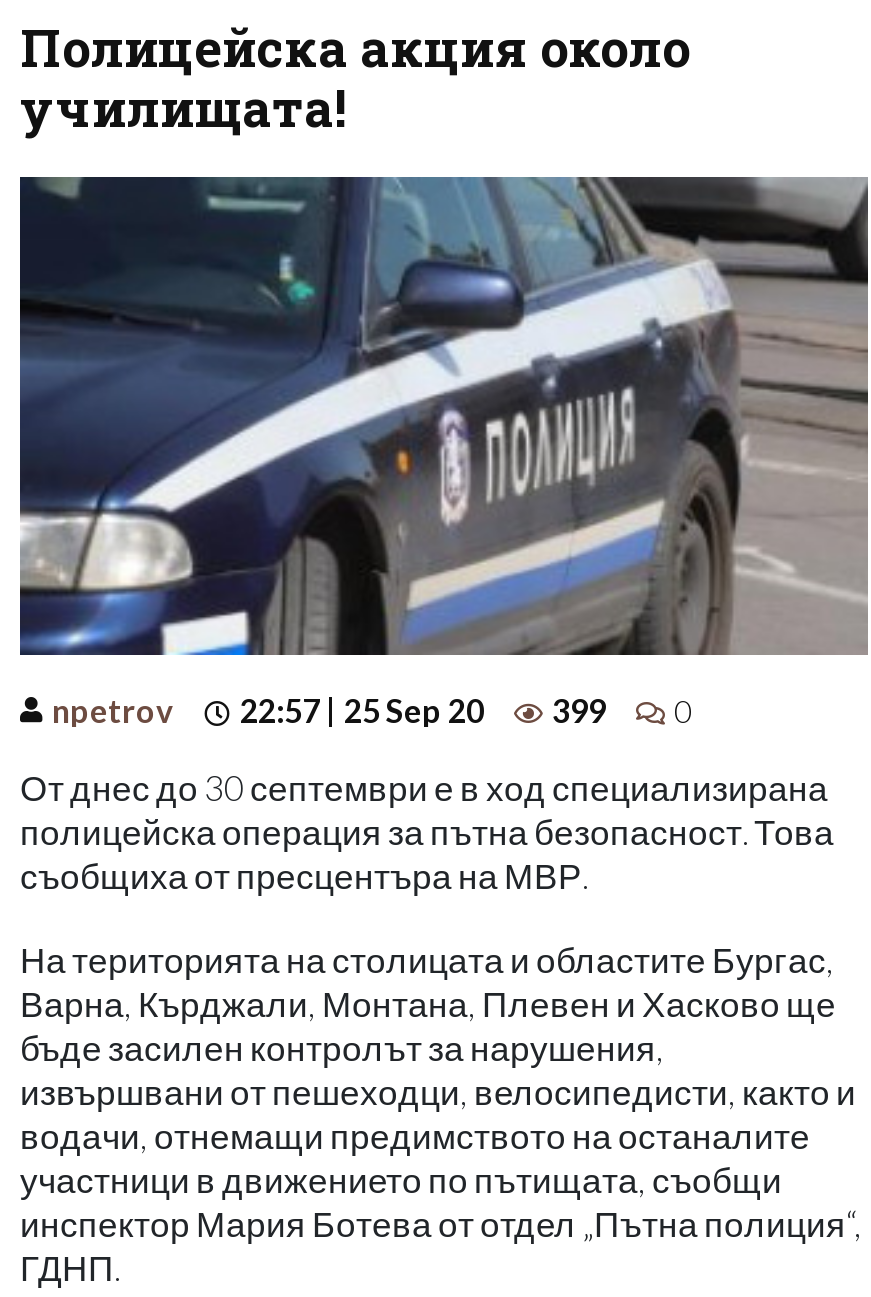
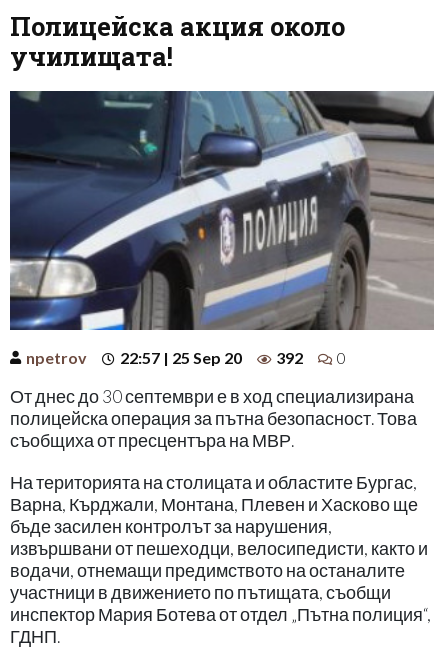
[552,690,606,728] 399 -> [276,347,303,366] 392

